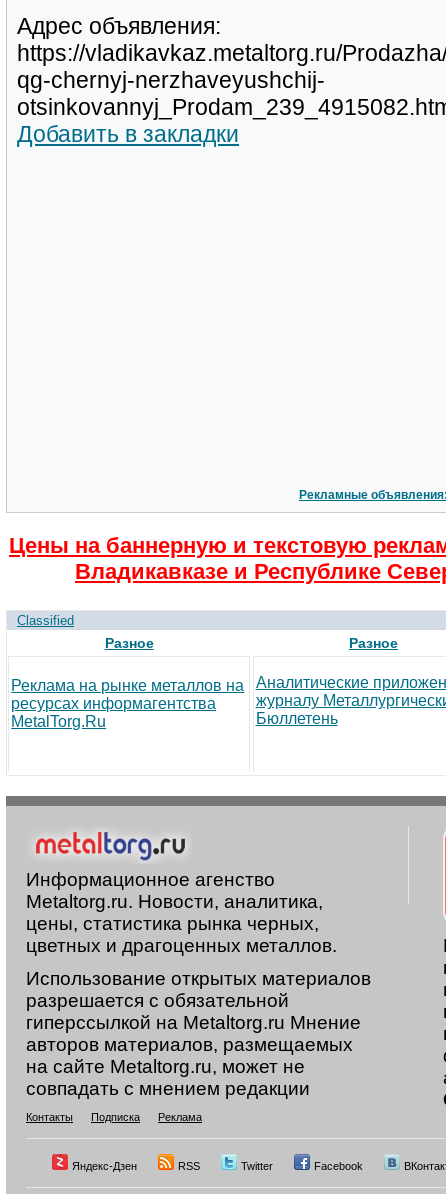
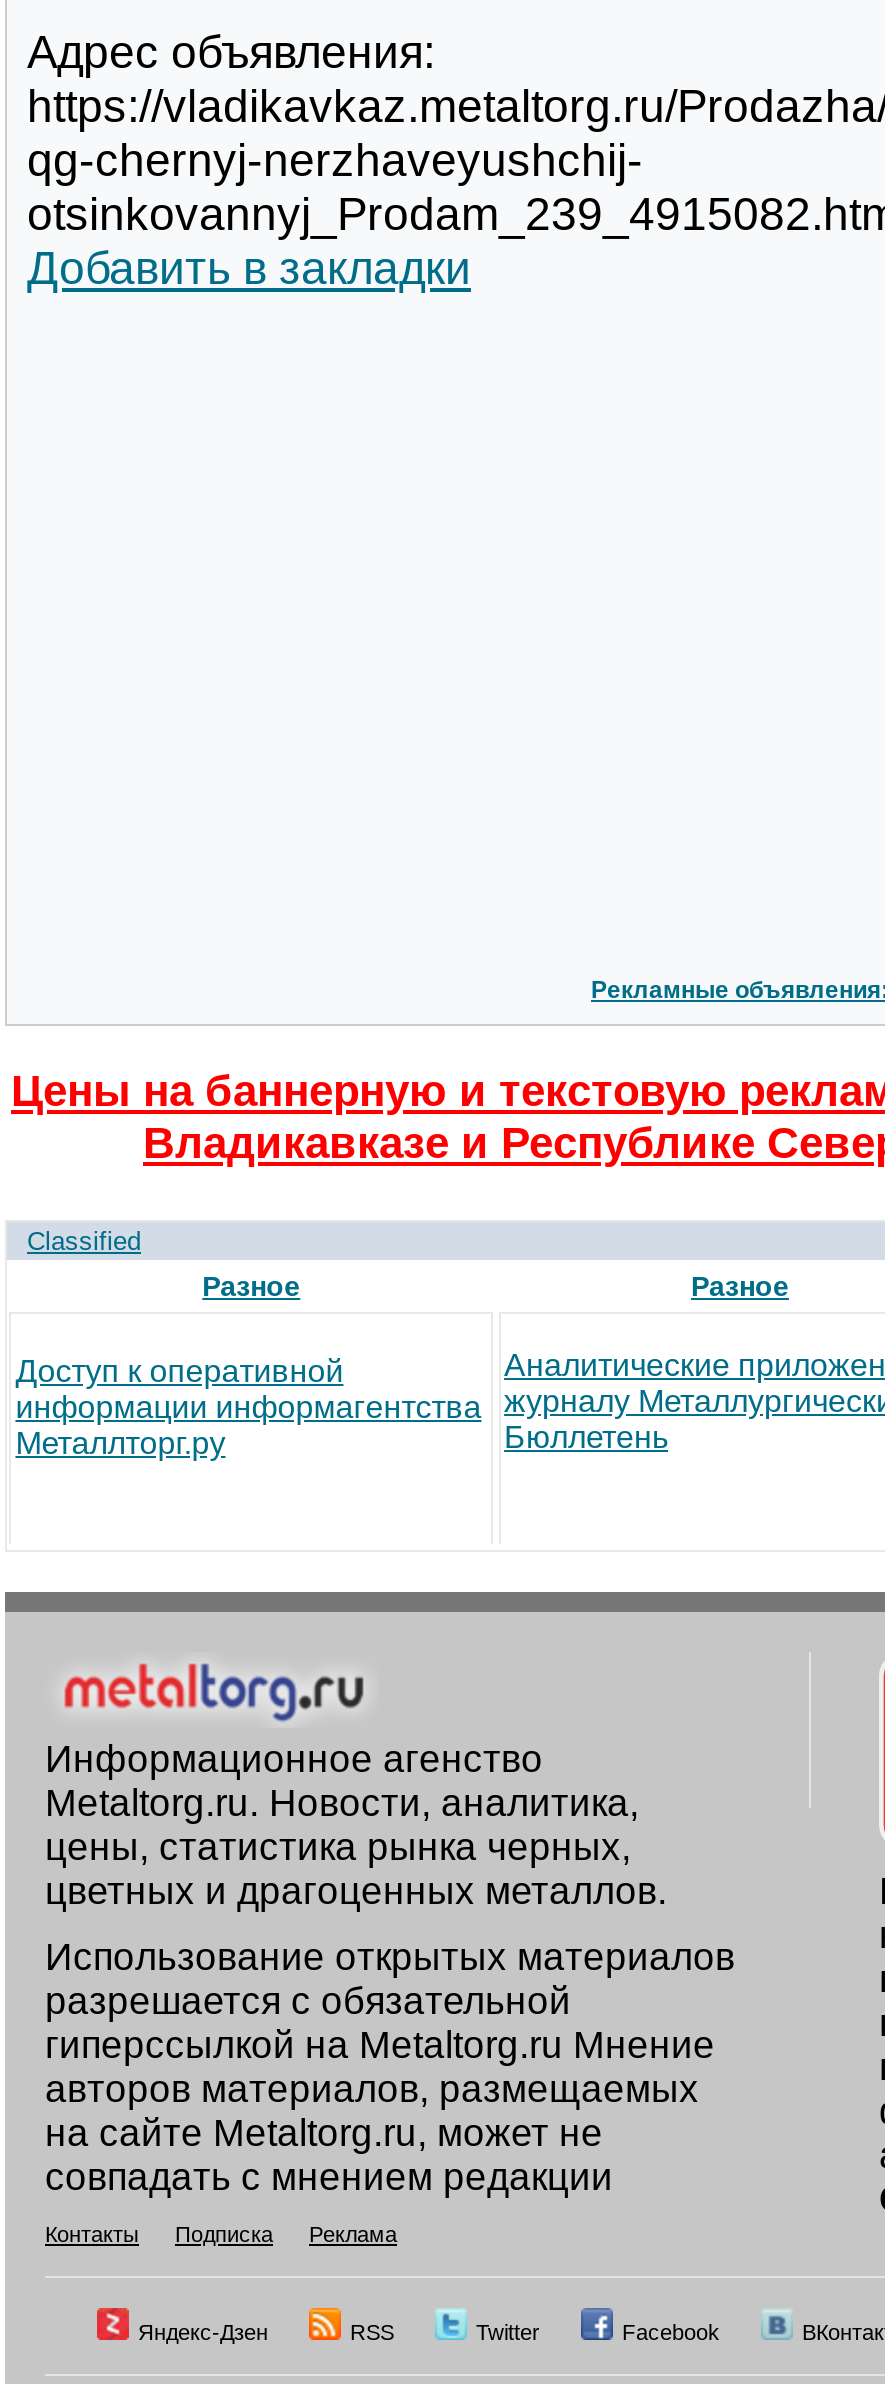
[11,677,244,730] Реклама на рынке металлов на | ресурсах информагентства | MetalTorg.Ru -> [15,1354,481,1460] Доступ к оперативной | информации информагентства | Металлторг.ру

